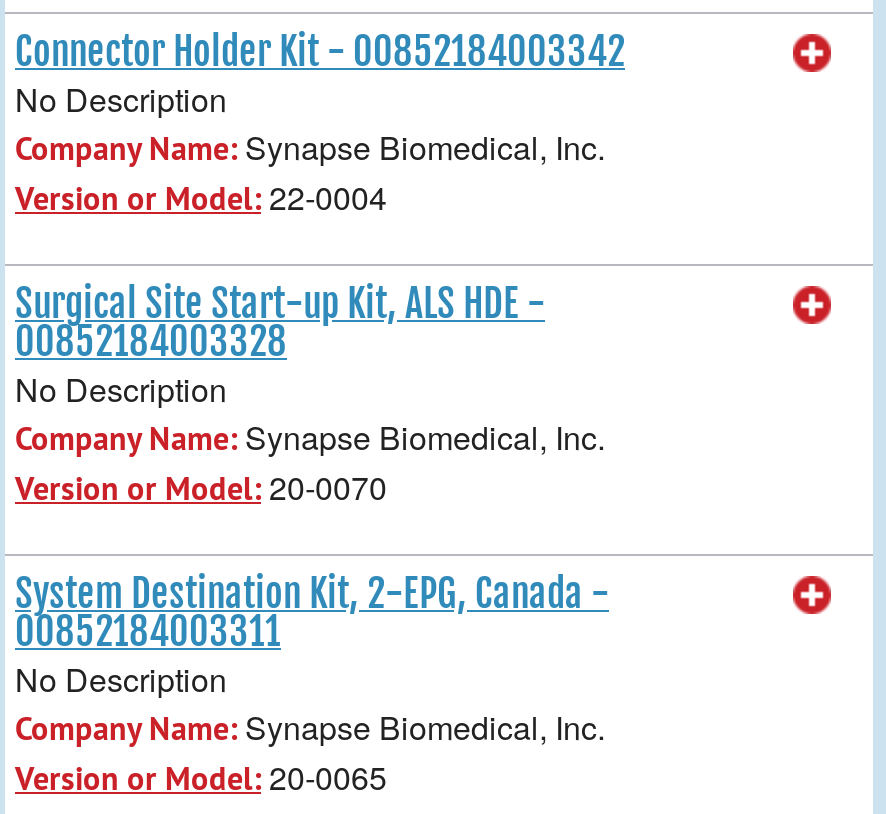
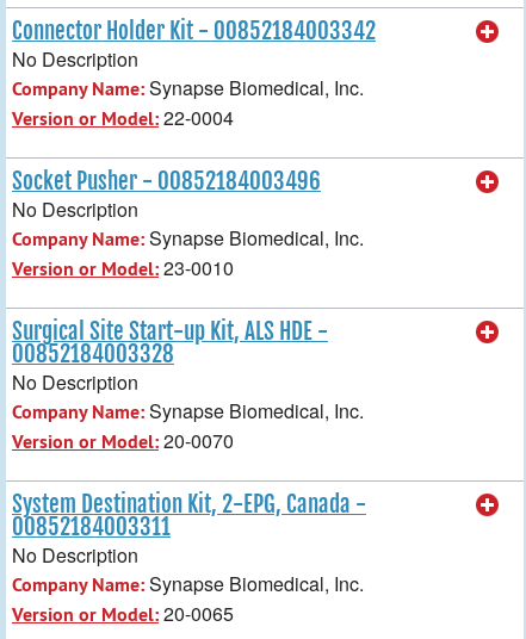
none -> [12,167,364,281] Socket Pusher - 00852184003496 | No Description | Company Name: Synapse Biomedical, Inc. | Version or Model: 23-0010

